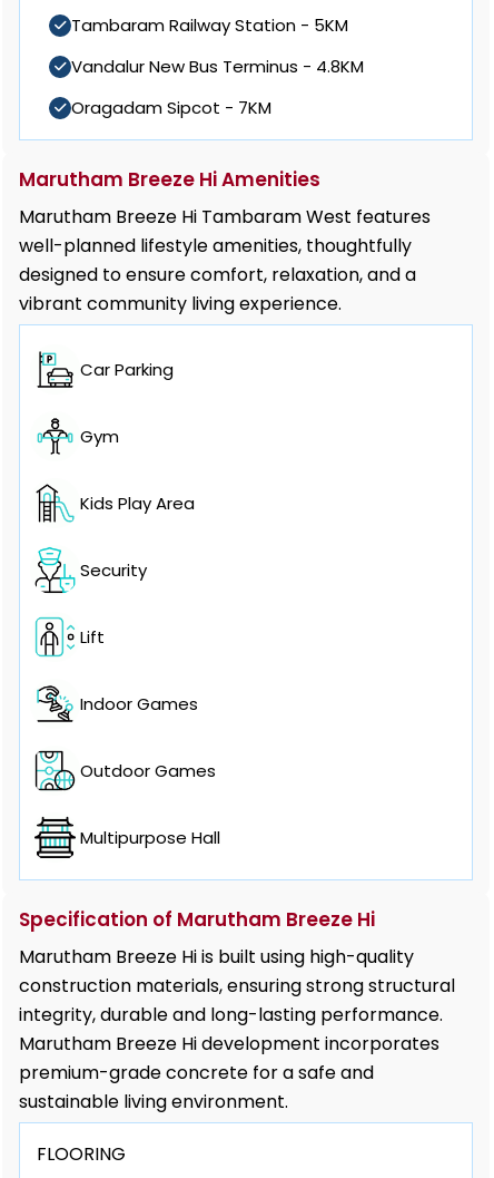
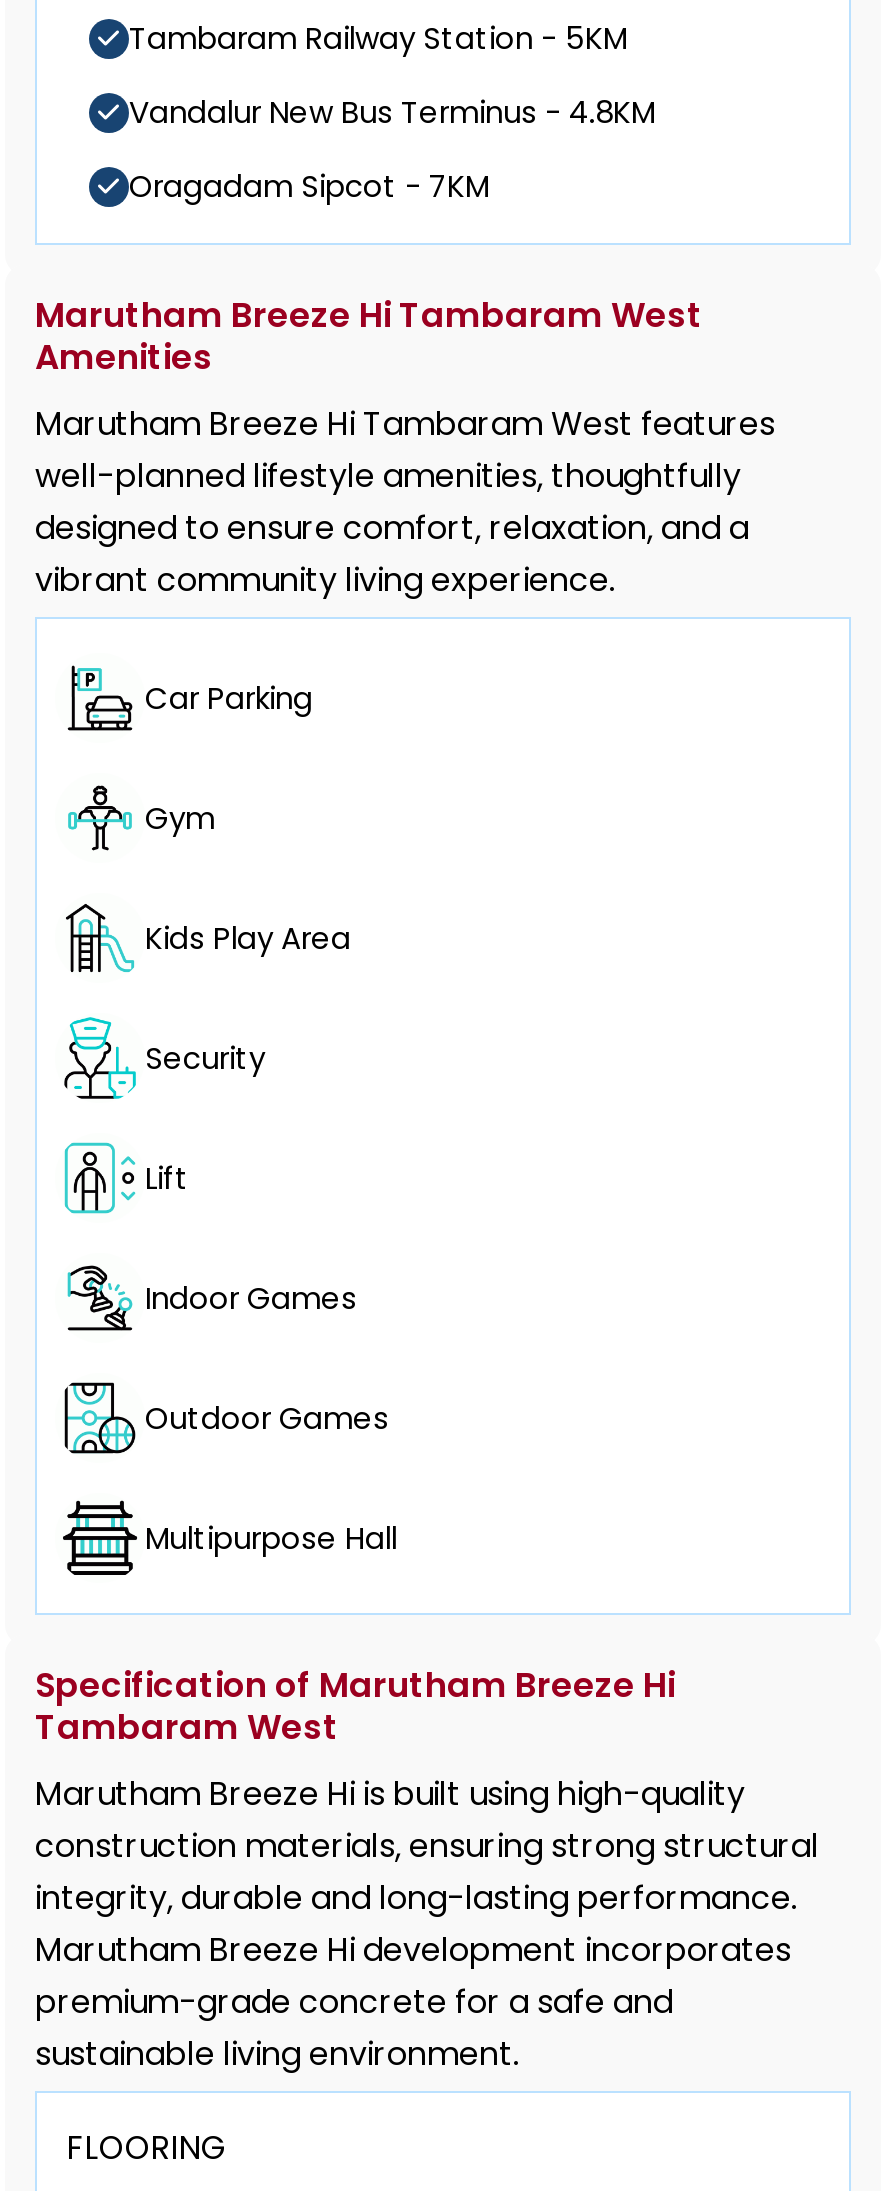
[19,166,320,193] Marutham Breeze Hi Amenities -> [35,292,703,382] Marutham Breeze Hi Tambaram West | Amenities
none -> [35,1704,339,1752] Tambaram West

